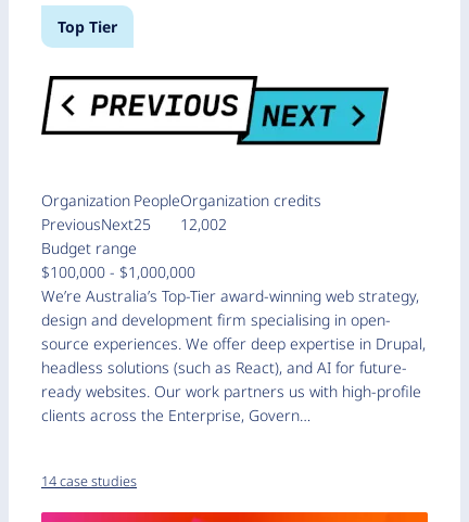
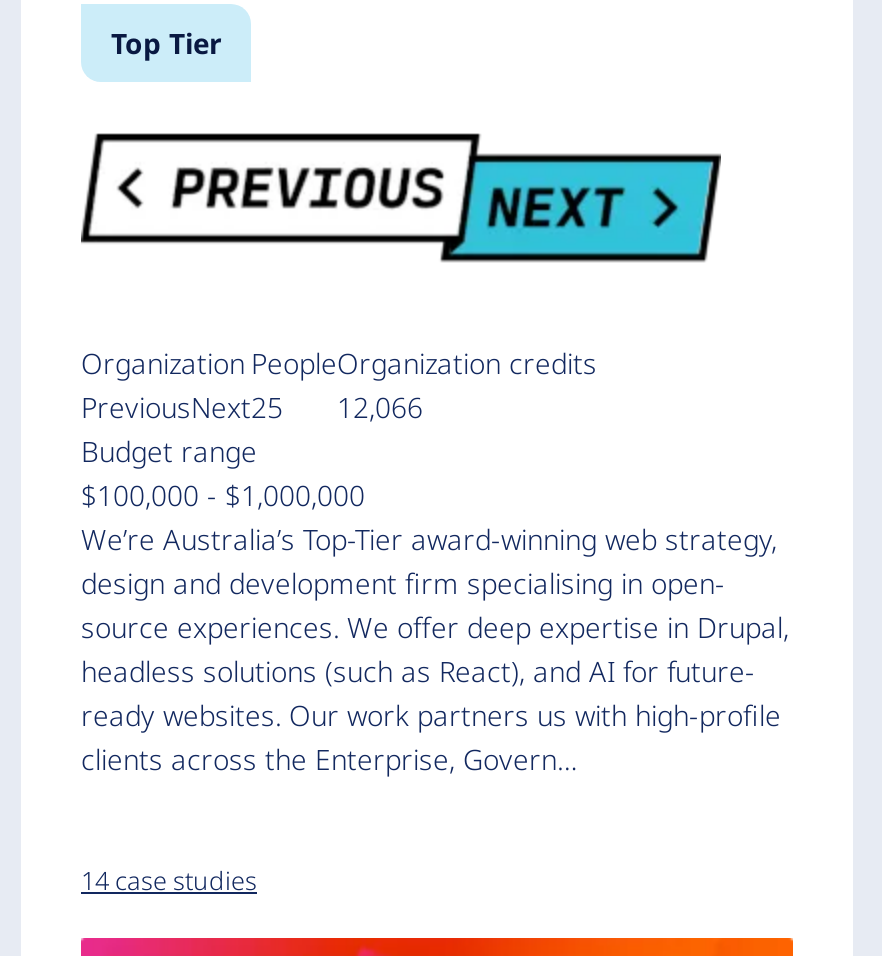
[41,214,227,234] PreviousNext 25 12,002 -> [81,388,423,426] PreviousNext 25 12,066

